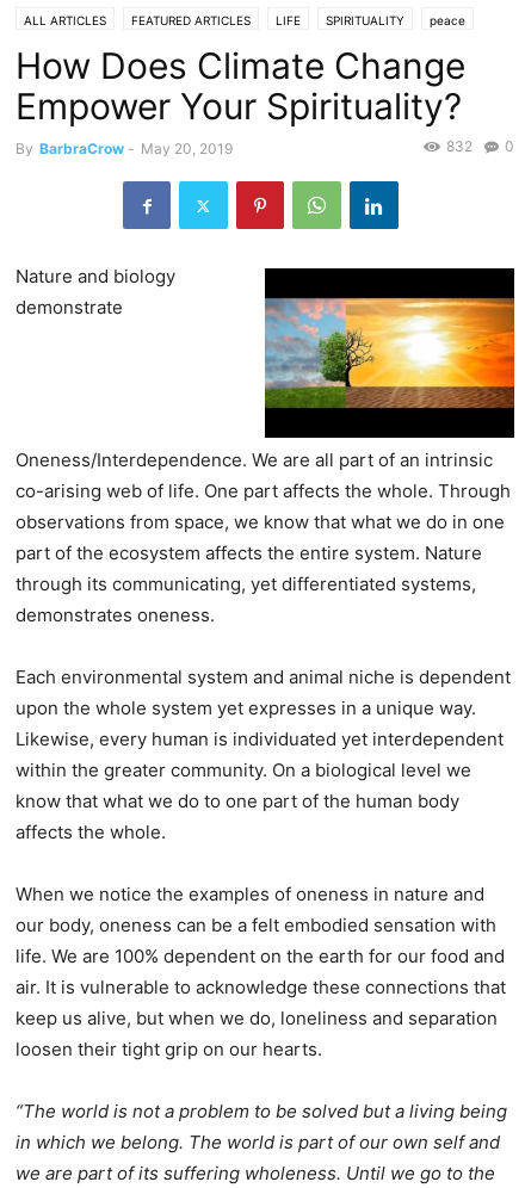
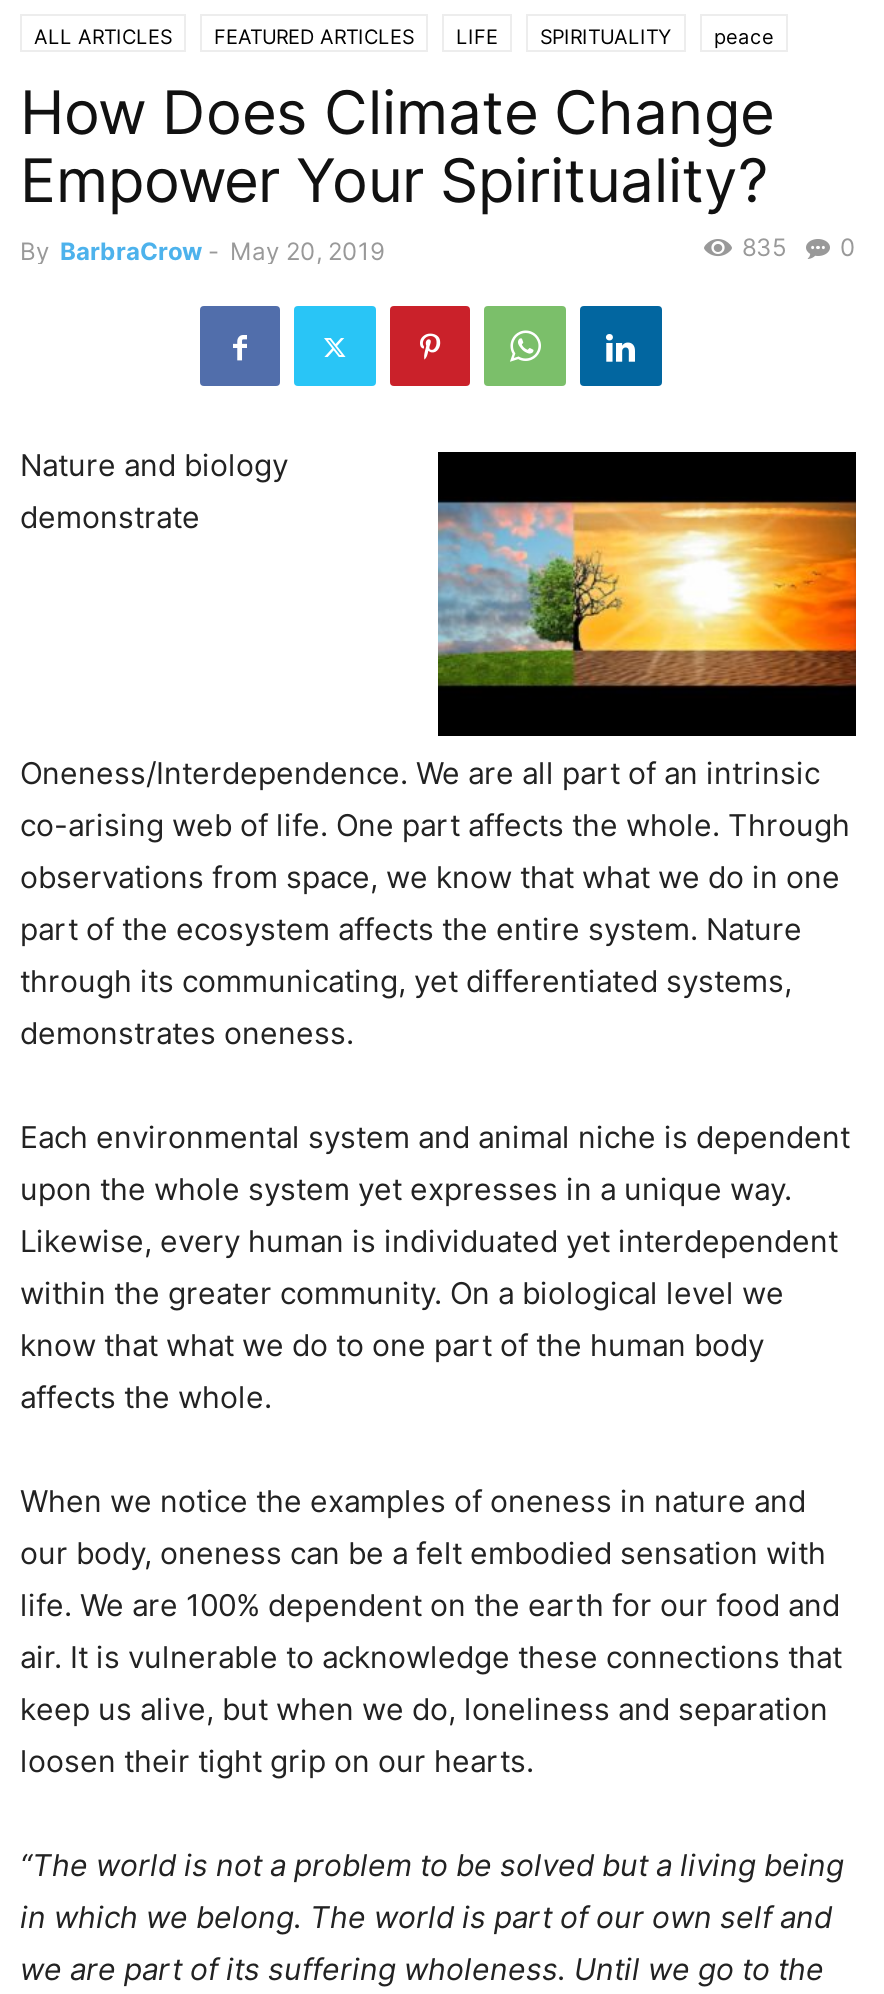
[446,137,514,155] 832 0 -> [742,232,856,262] 835 0

